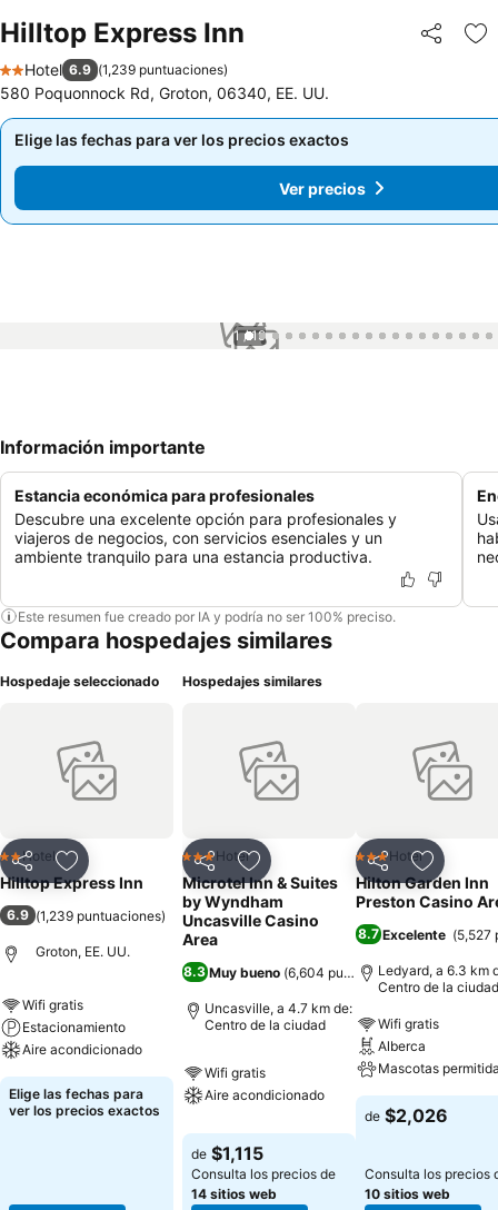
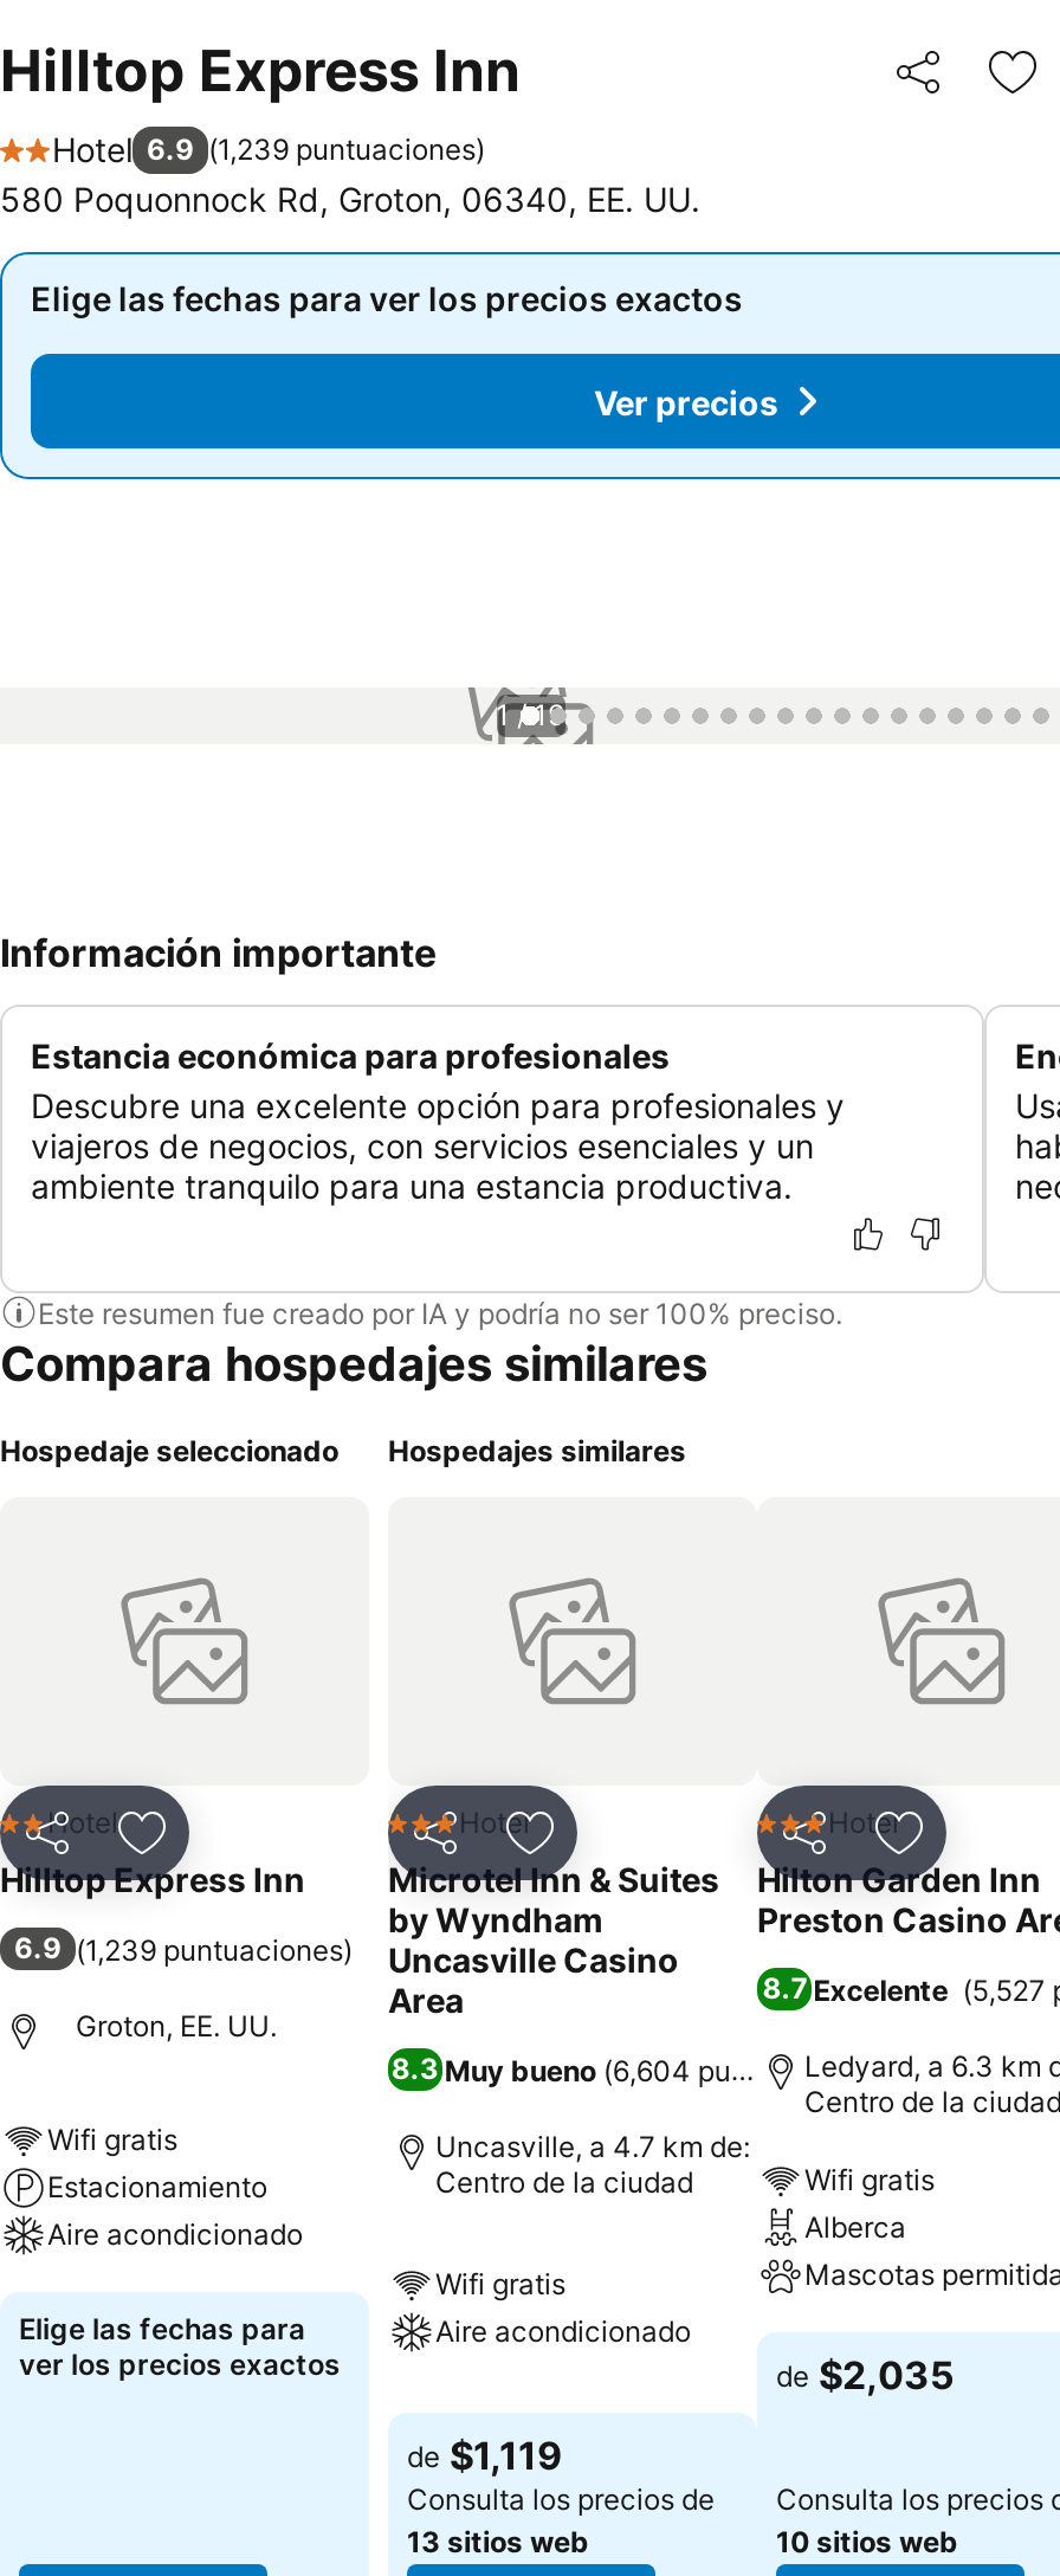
[365,1104,448,1127] de $2,026 -> [776,2351,954,2399] de $2,035
[191,1142,263,1164] de $1,115 -> [407,2432,563,2479] de $1,119
[191,1186,277,1202] 14 sitios web -> [407,2524,589,2559] 13 sitios web

